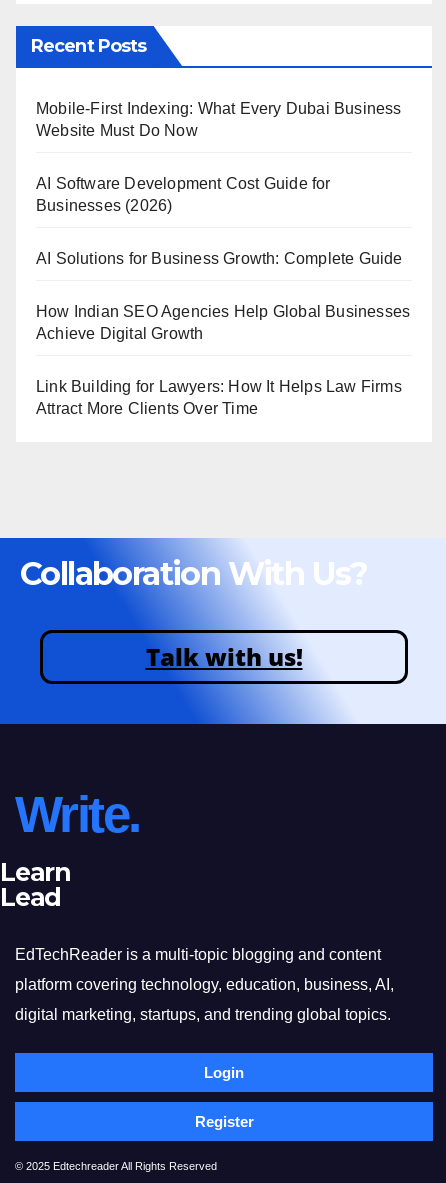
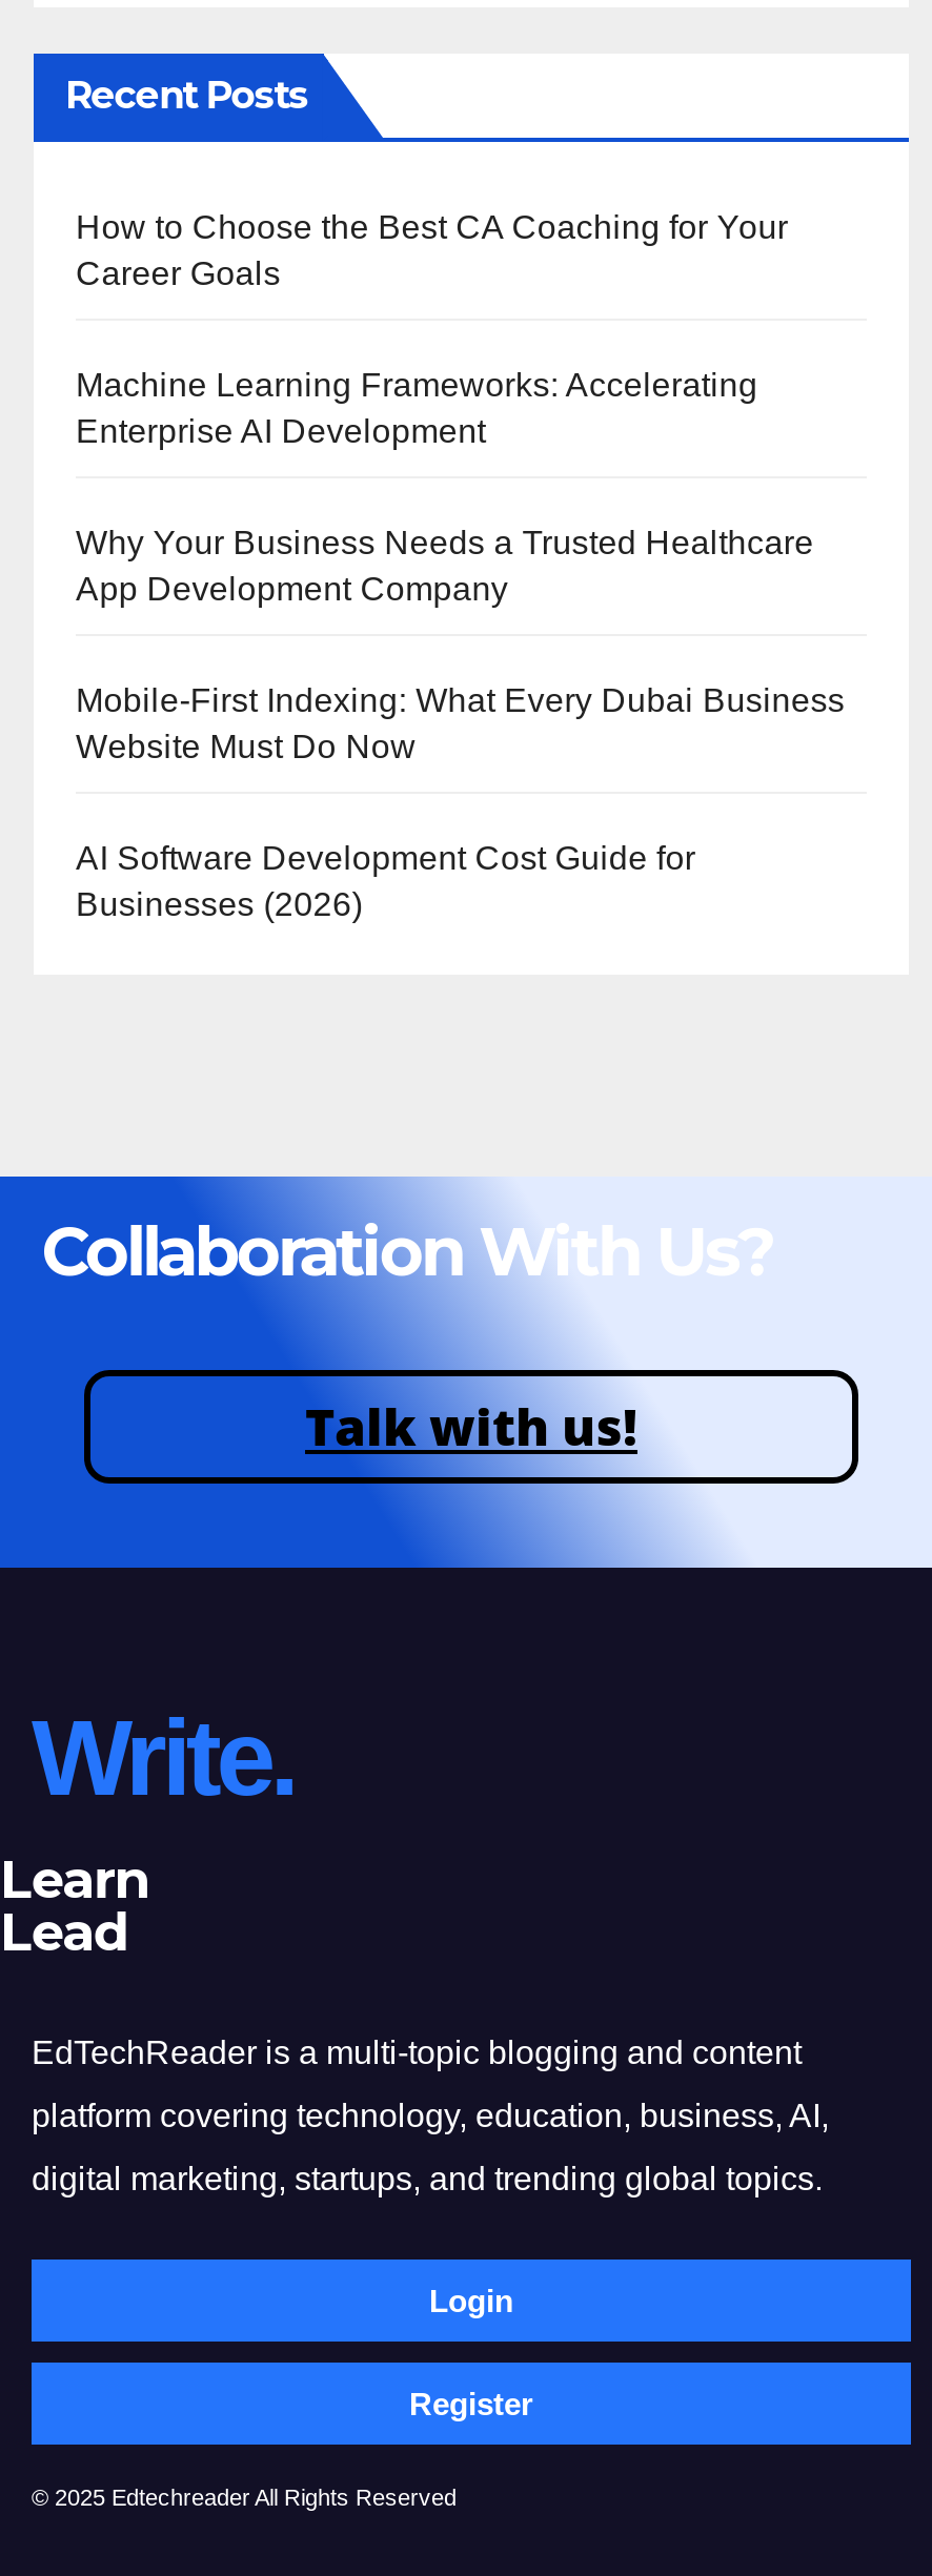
none -> [76,208,814,606] How to Choose the Best CA Coaching for Your | Career Goals | Machine Learning Frameworks: Accelerating | Enterprise AI Development | Why Your Business Needs a Trusted Healthcare | App Development Company
moved [36,99,402,213] -> [76,681,845,921]: Mobile-First Indexing: What Every Dubai Business | Website Must Do Now | AI Software Development Cost Guide for | Businesses (2026)
[36,249,410,416] AI Solutions for Business Growth: Complete Guide | How Indian SEO Agencies Help Global Businesses | Achieve Digital Growth | Link Building for Lawyers: How It Helps Law Firms | Attract More Clients Over Time -> none

